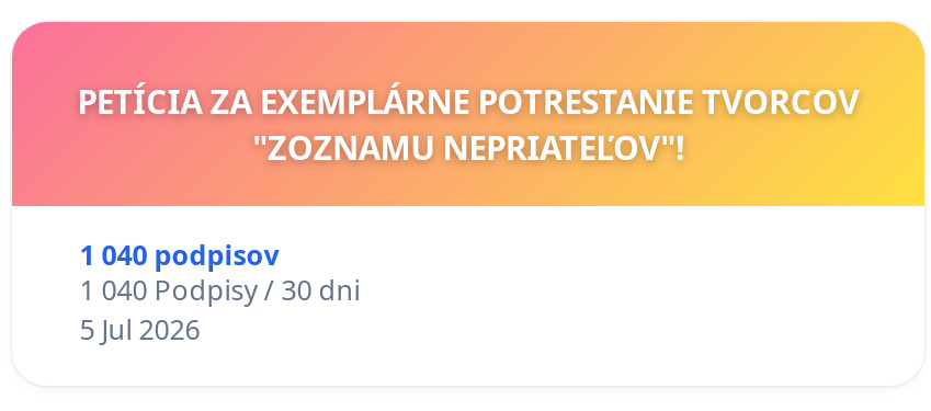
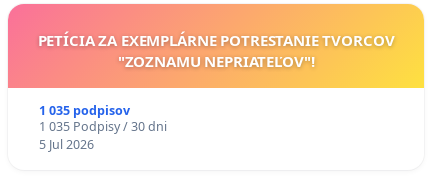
[80,236,279,274] 1 040 podpisov -> [39,102,130,119] 1 035 podpisov
[80,271,360,309] 1 040 Podpisy / 30 dni -> [39,118,167,135] 1 035 Podpisy / 30 dni

